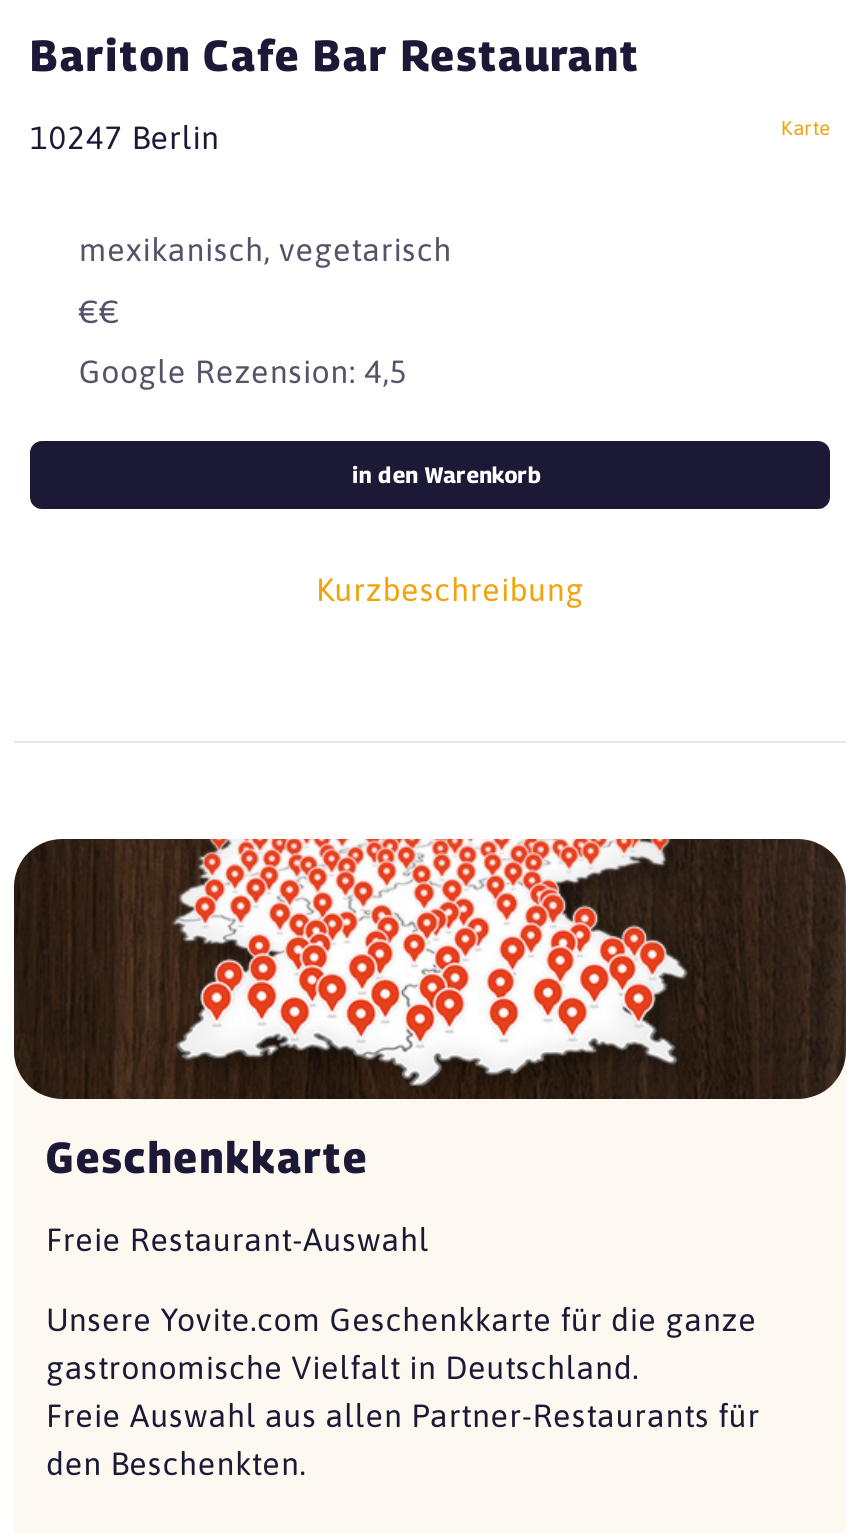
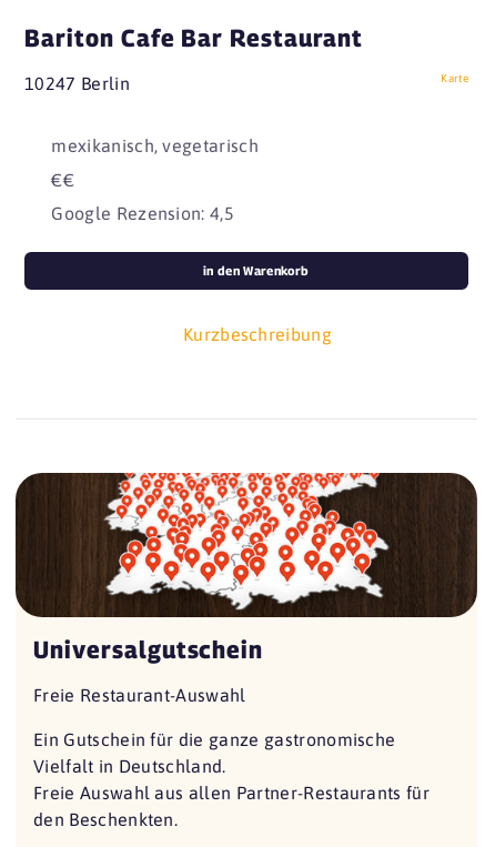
[46,1132,369,1184] Geschenkkarte -> [33,635,263,664] Universalgutschein
[46,1302,757,1386] Unsere Yovite.com Geschenkkarte für die ganze | gastronomische Vielfalt in Deutschland. -> [33,730,396,776] Ein Gutschein für die ganze gastronomische | Vielfalt in Deutschland.

